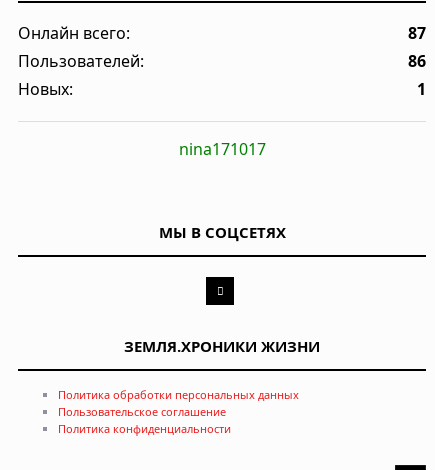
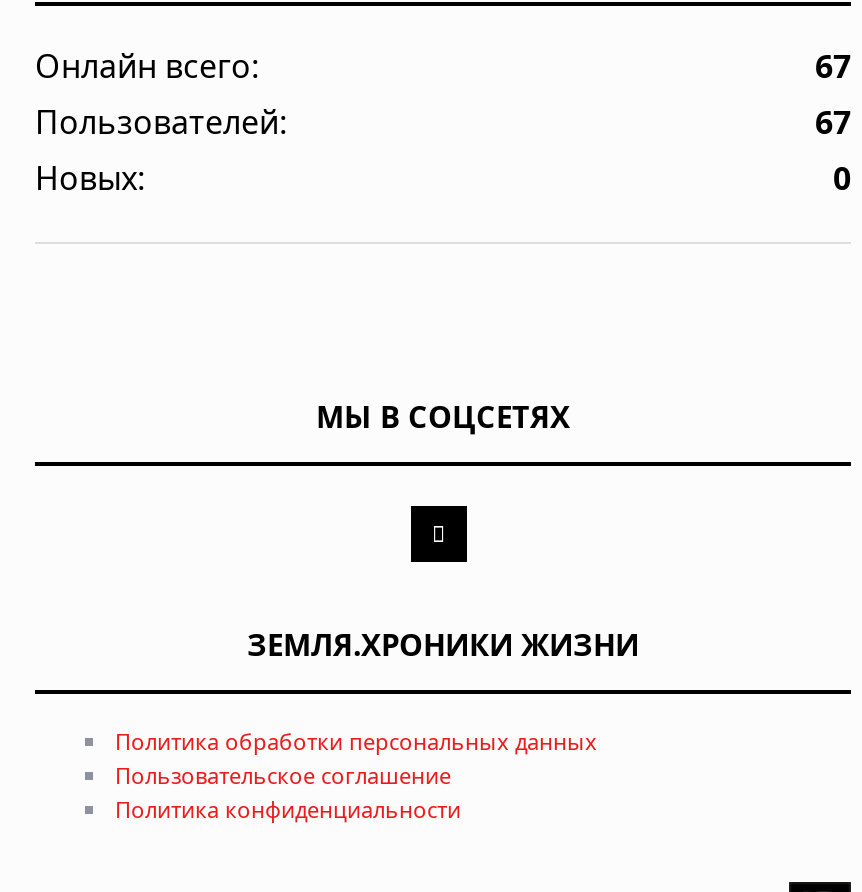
[408,22,426,44] 87 -> [815,44,851,88] 67
[408,50,426,72] 86 -> [815,100,851,144] 67
[178,78,426,160] 1 | nina171017 -> [833,156,851,200] 0

